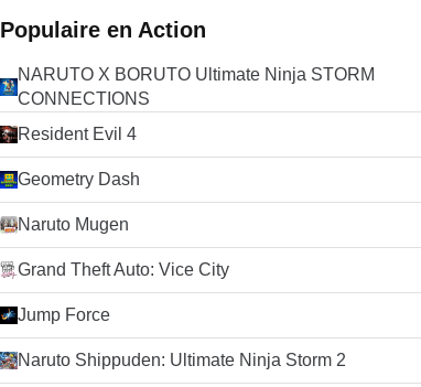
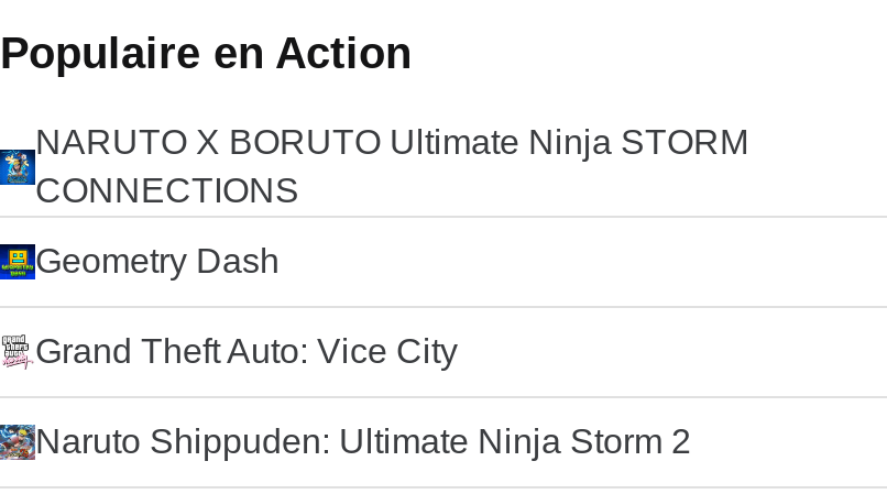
[18,125,137,143] Resident Evil 4 -> none
[18,215,129,234] Naruto Mugen -> none
[18,305,110,324] Jump Force -> none

